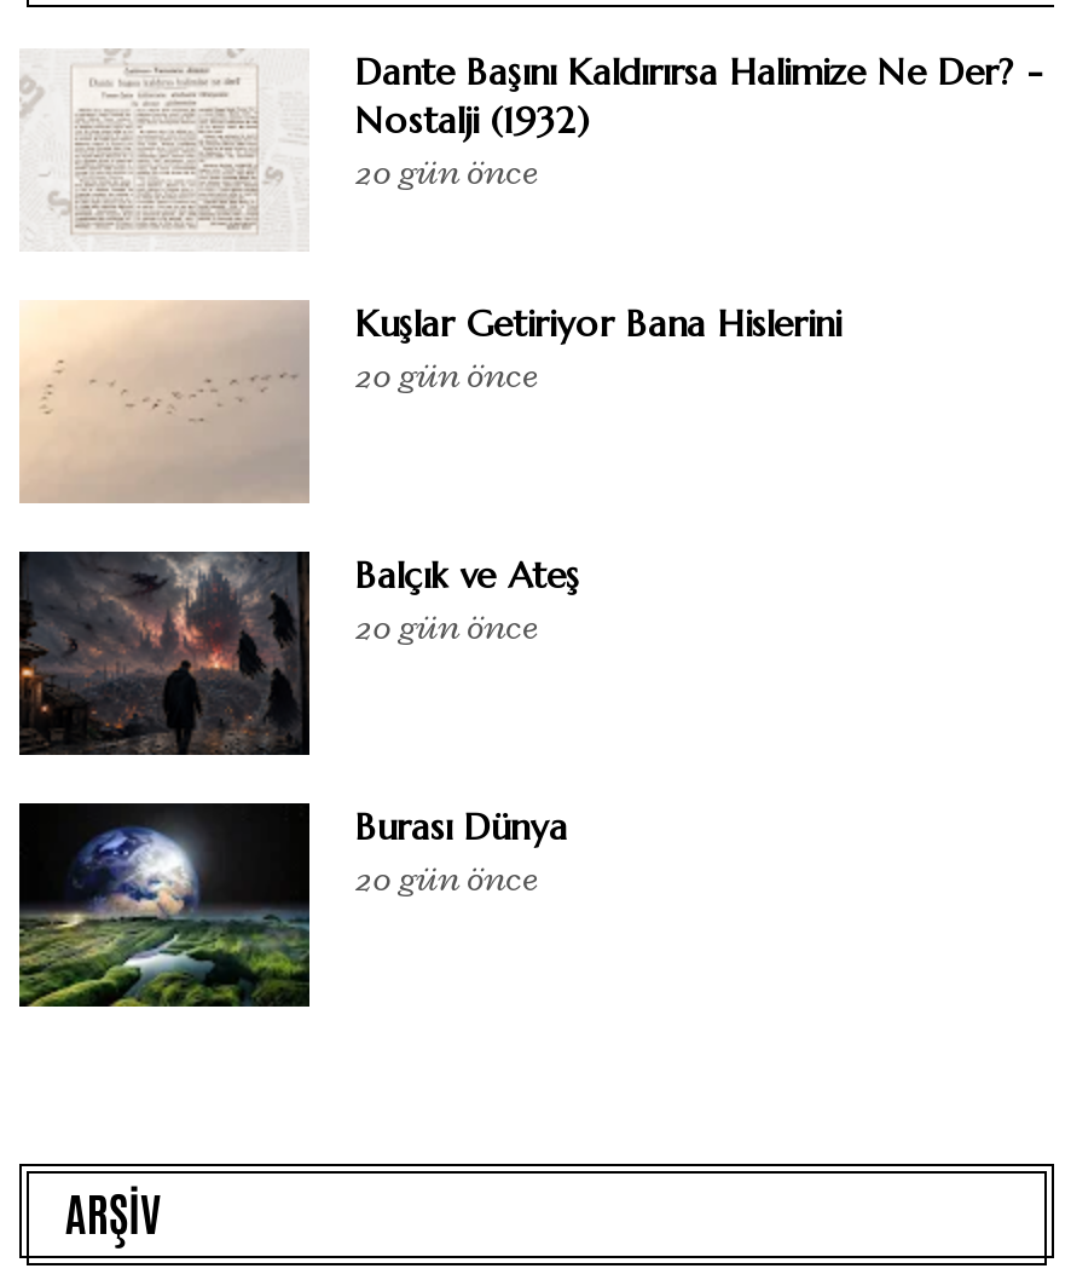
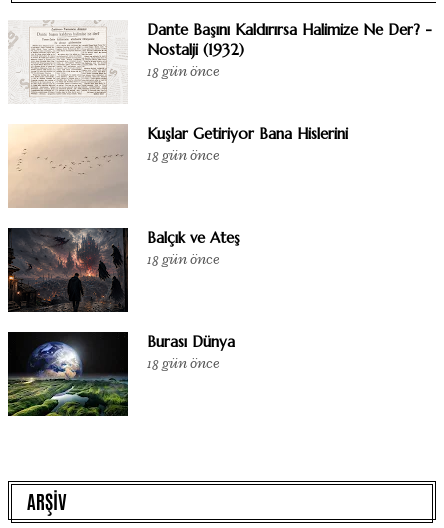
[355,151,539,196] 20 gün önce -> [147,62,220,81] 18 gün önce
[355,354,539,400] 20 gün önce -> [147,146,220,165] 18 gün önce
[355,605,539,651] 20 gün önce -> [147,250,220,269] 18 gün önce
[355,857,539,903] 20 gün önce -> [147,354,220,373] 18 gün önce

